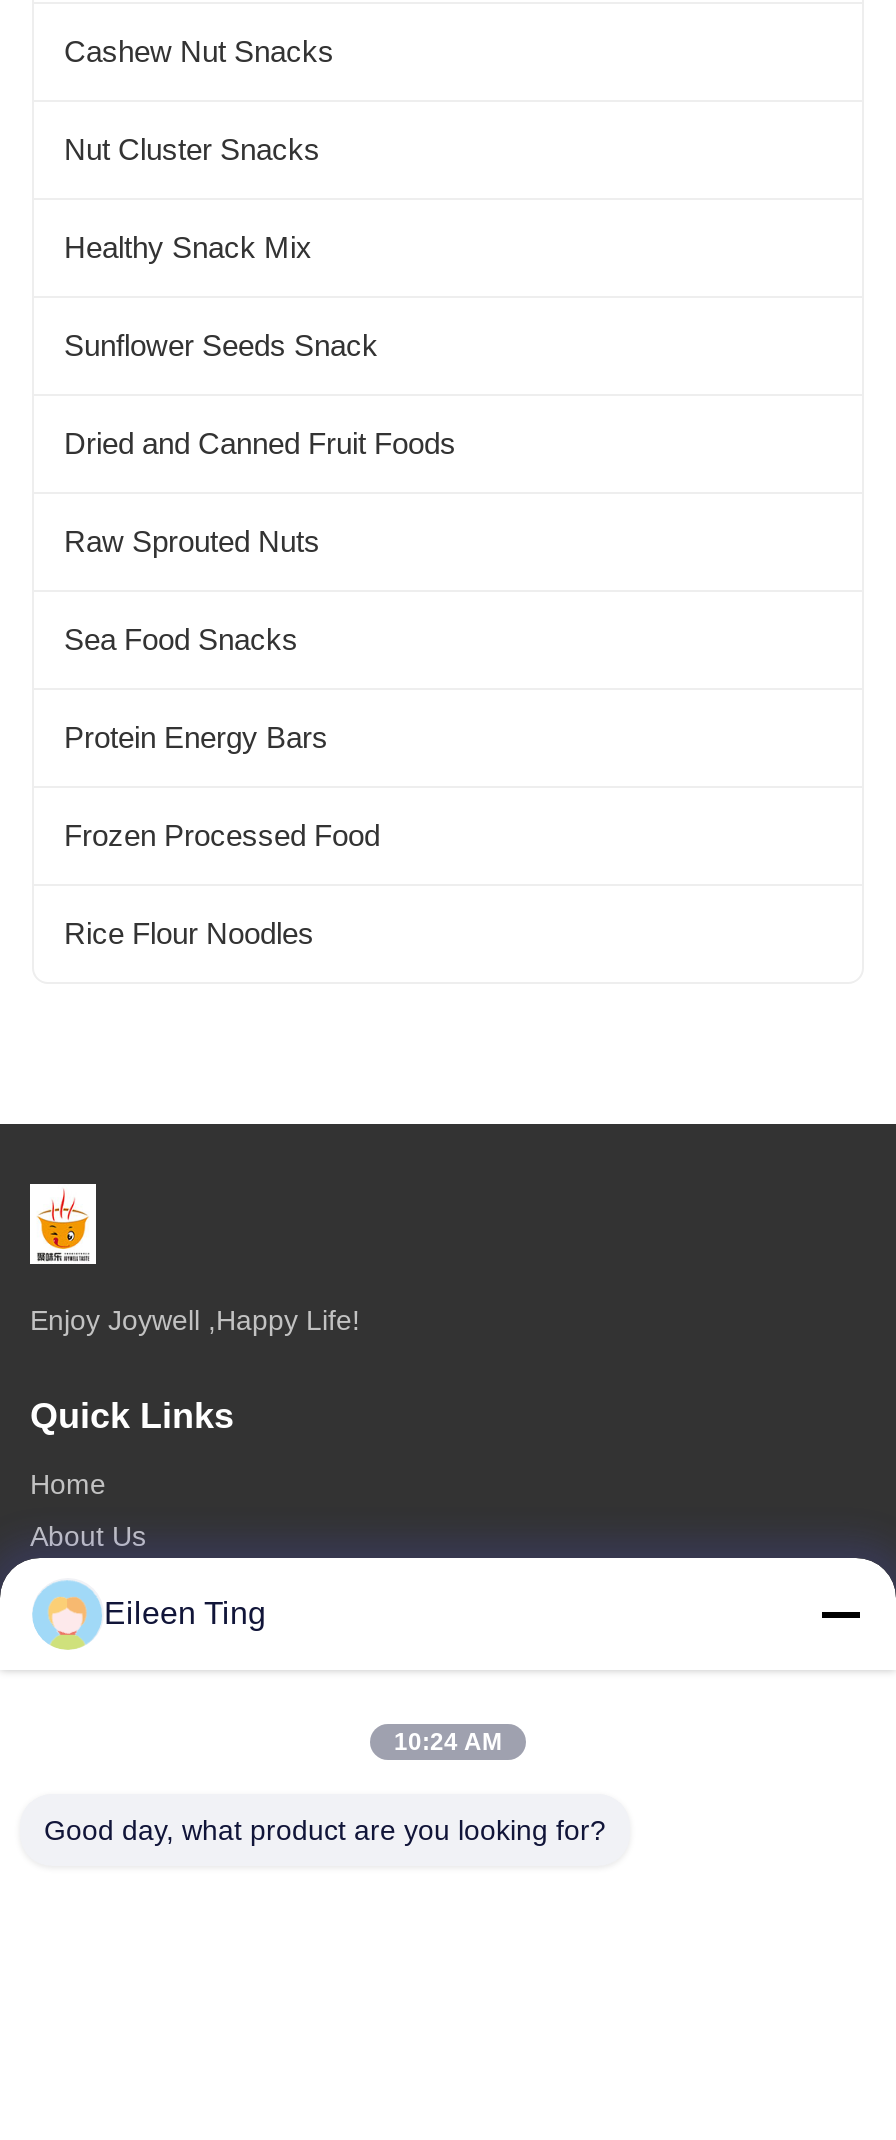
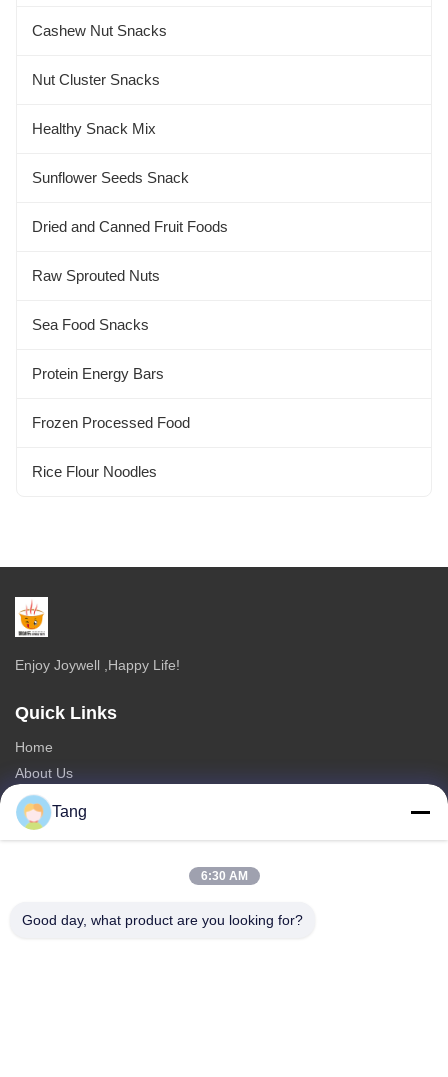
[104,1596,266,1630] Eileen Ting -> [52,803,87,820] Tang
[394,1728,502,1756] 10:24 AM -> [200,869,247,883] 6:30 AM

